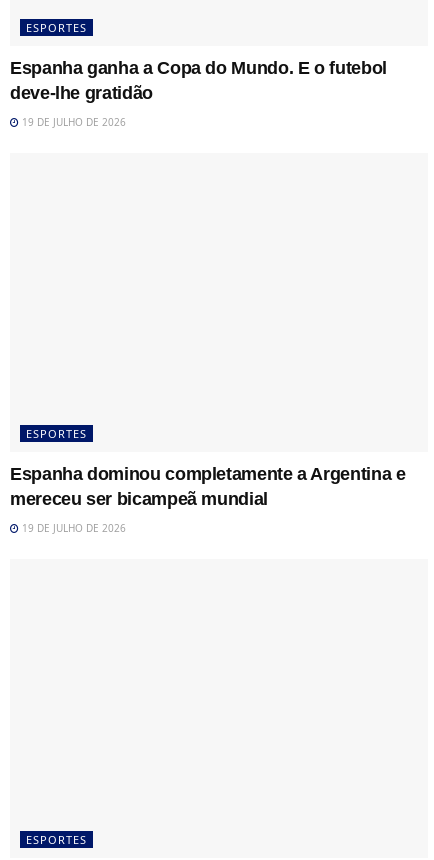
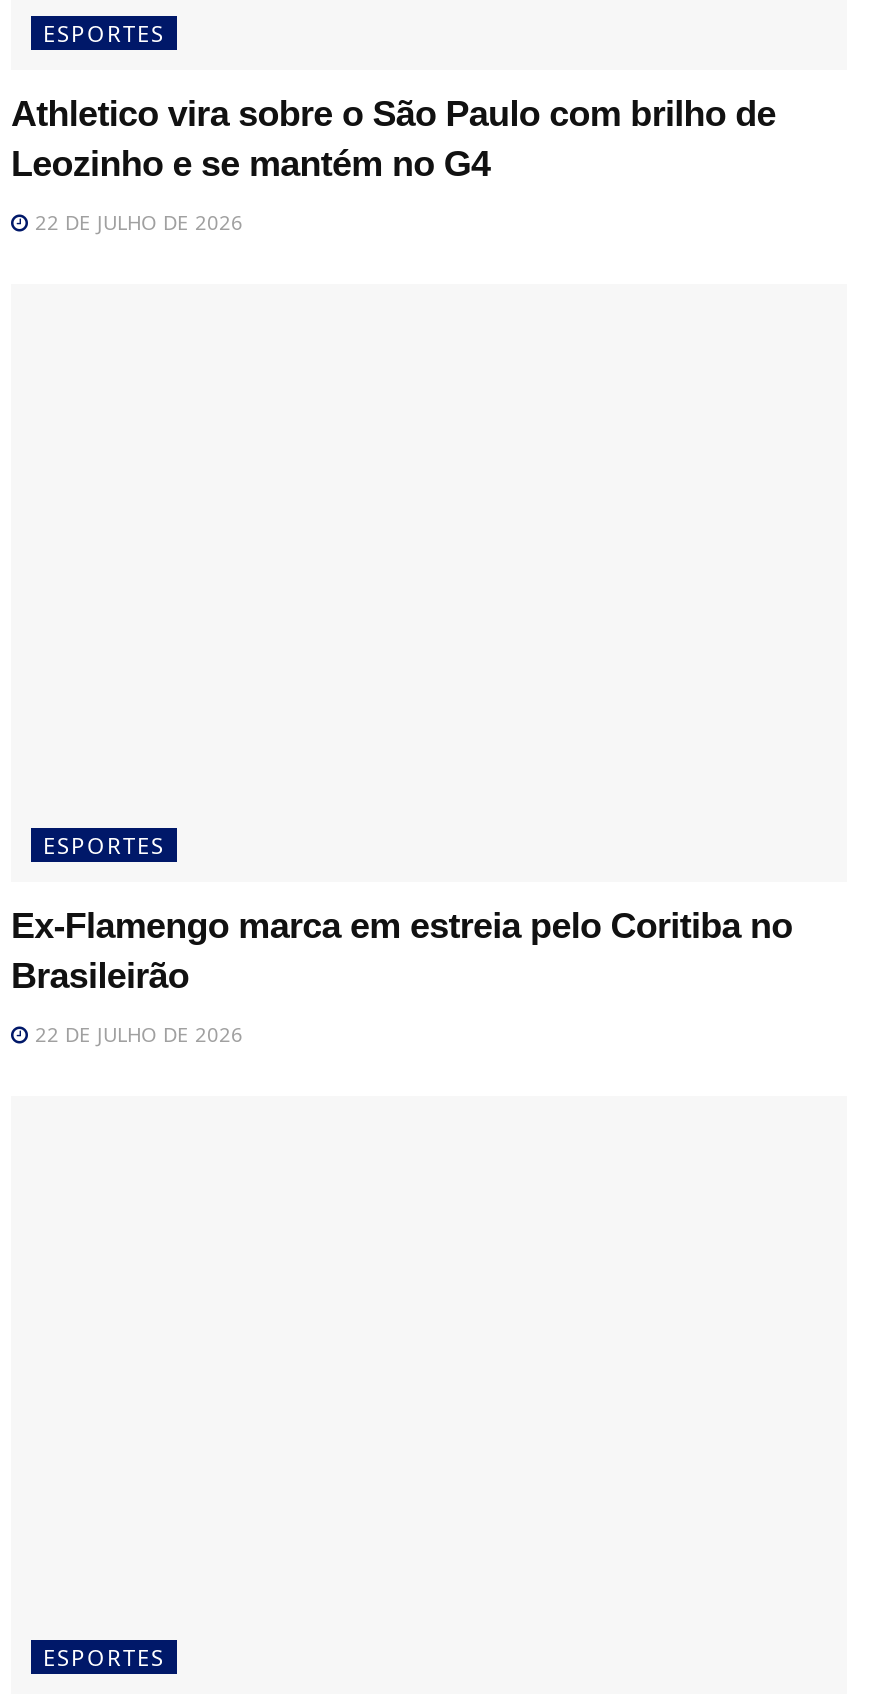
[10,58,387,103] Espanha ganha a Copa do Mundo. E o futebol | deve-lhe gratidão -> [11,94,776,184] Athletico vira sobre o São Paulo com brilho de | Leozinho e se mantém no G4
[19,115,126,129] 19 DE JULHO DE 2026 -> [29,208,243,236] 22 DE JULHO DE 2026
[10,464,405,509] Espanha dominou completamente a Argentina e | mereceu ser bicampeã mundial -> [11,906,793,996] Ex-Flamengo marca em estreia pelo Coritiba no | Brasileirão
[19,521,126,535] 19 DE JULHO DE 2026 -> [29,1020,243,1048] 22 DE JULHO DE 2026

